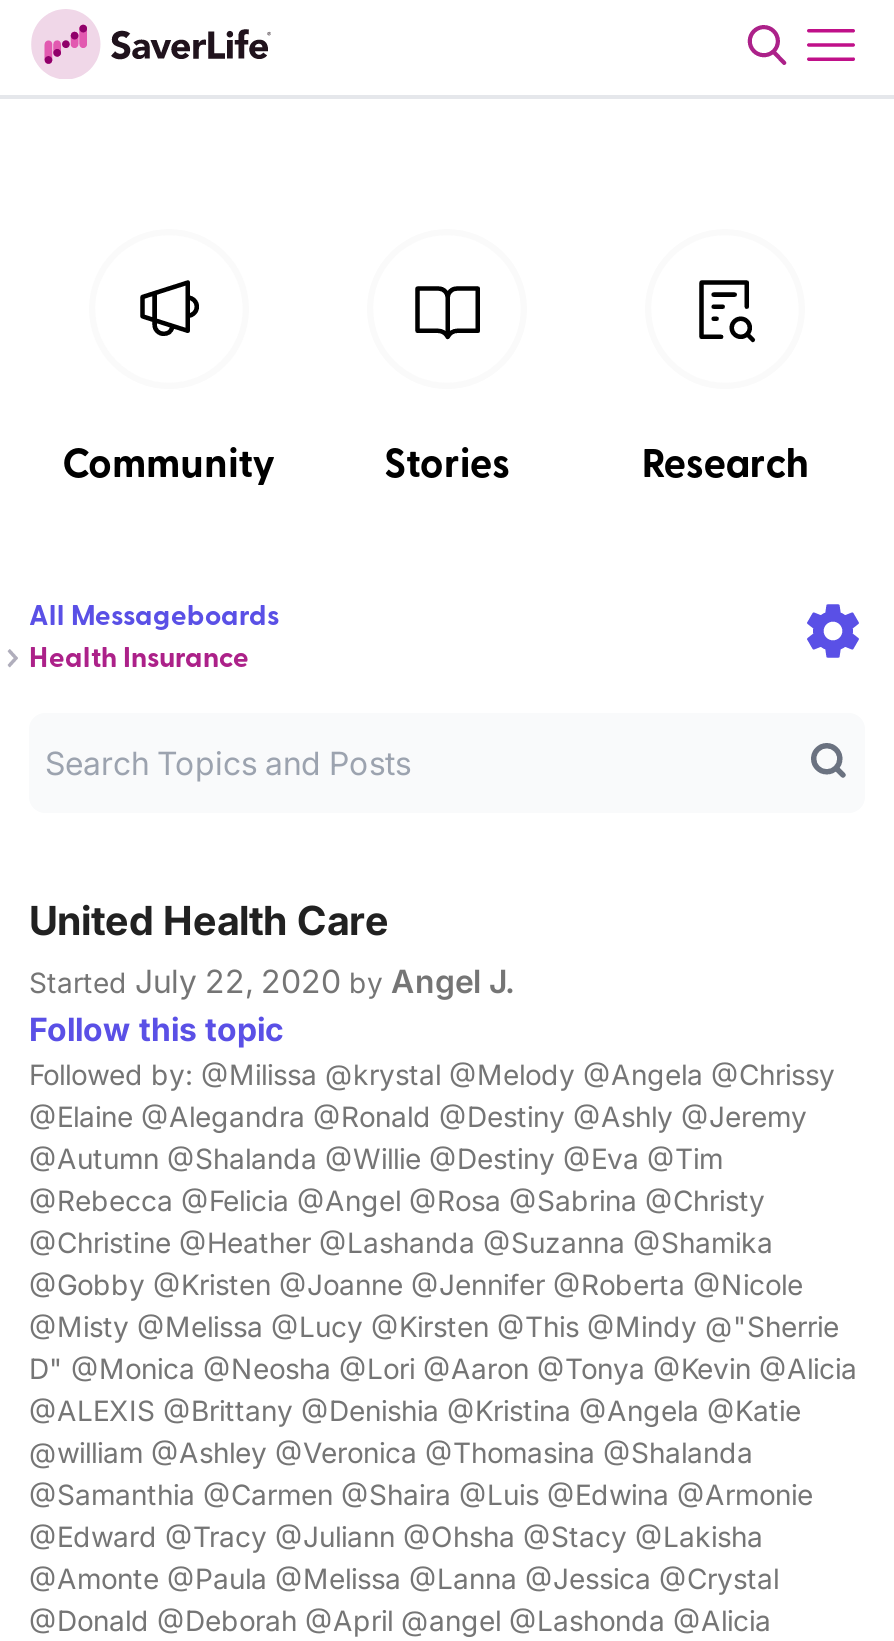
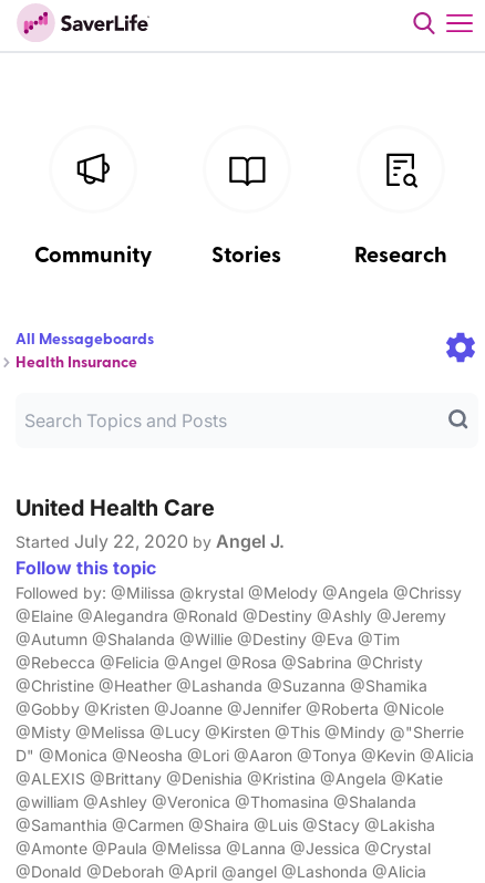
[29,1476,813,1552] @Samanthia @Carmen @Shaira @Luis @Edwina @Armonie | @Edward @Tracy @Juliann @Ohsha @Stacy @Lakisha -> [16,815,435,834] @Samanthia @Carmen @Shaira @Luis @Stacy @Lakisha

